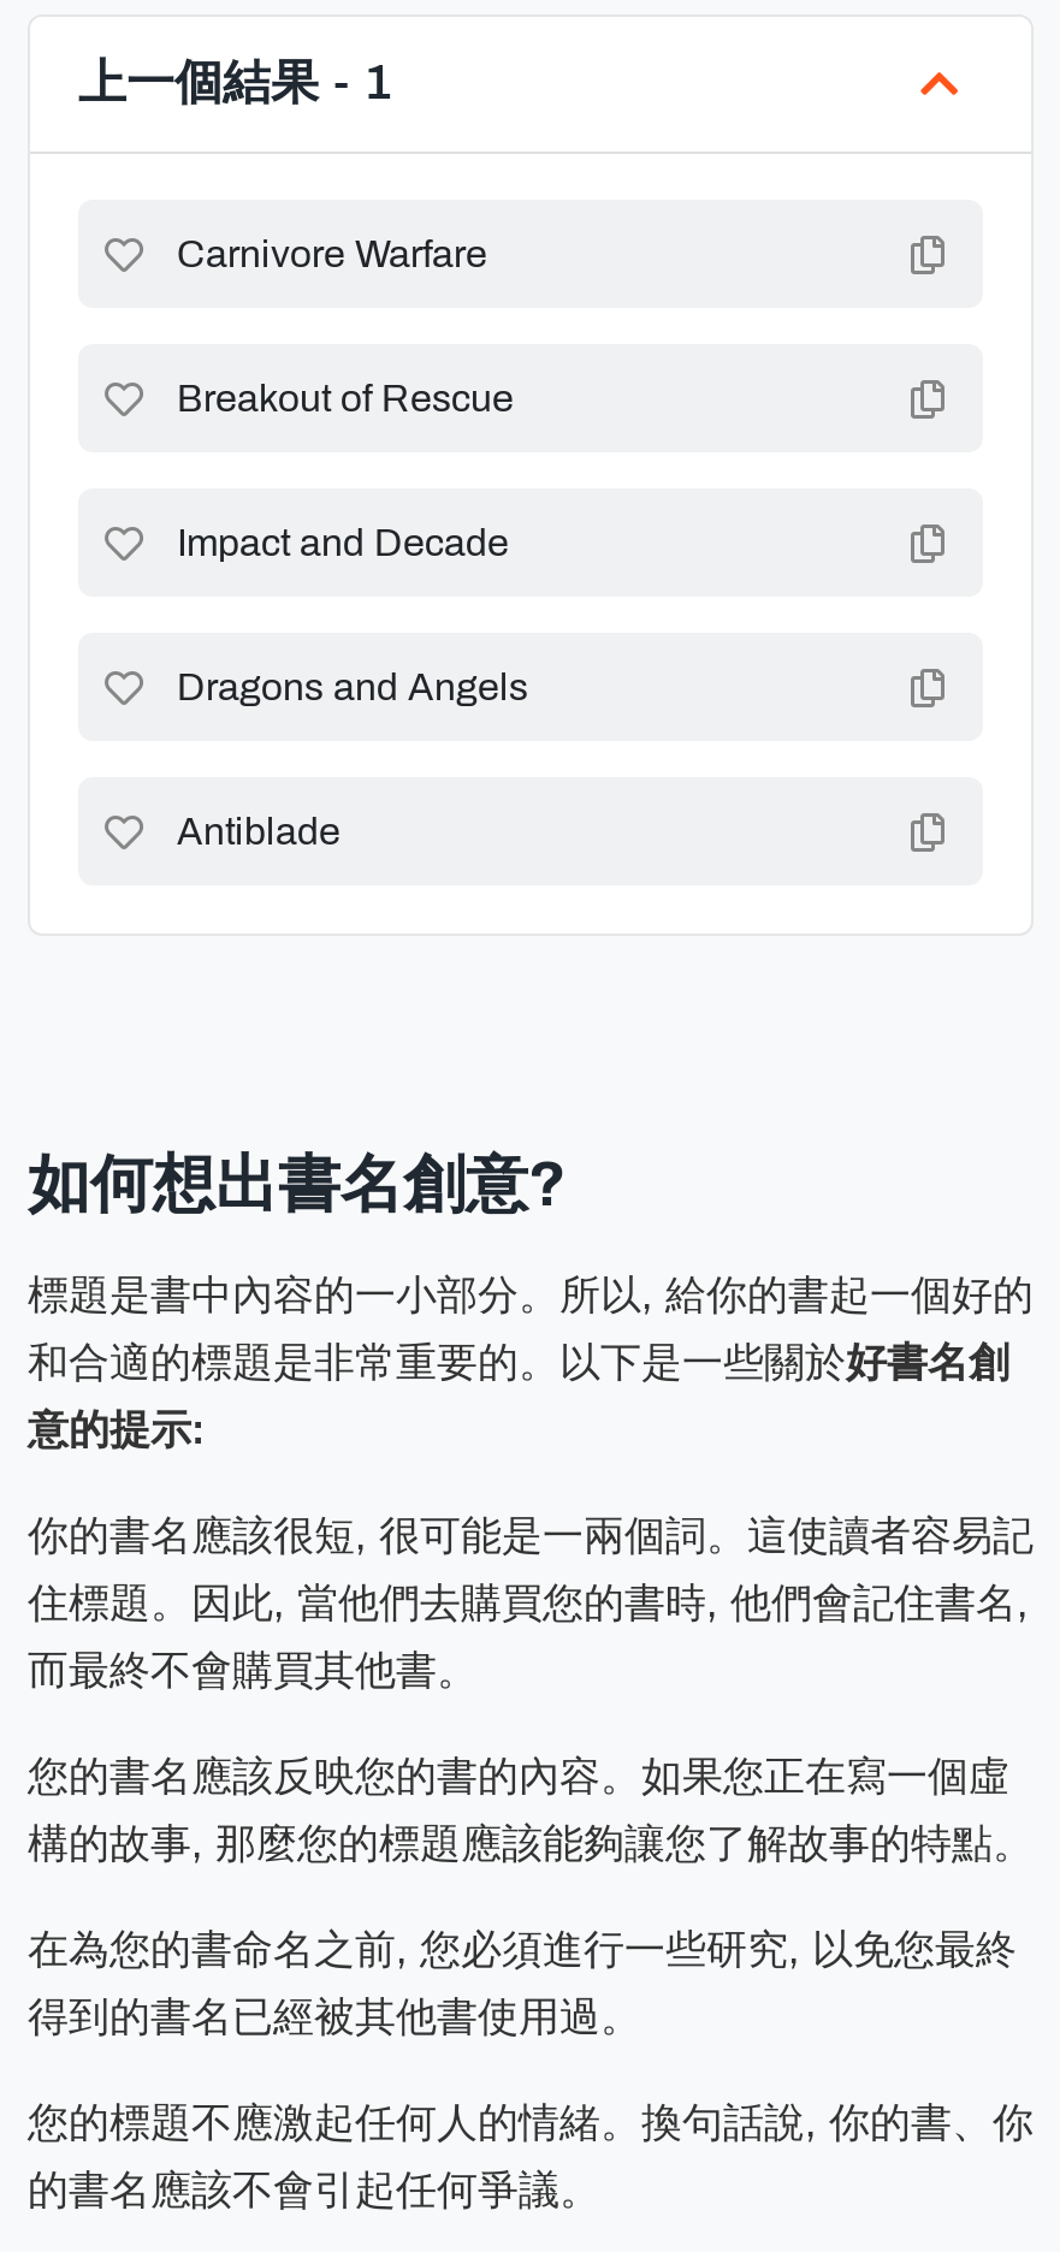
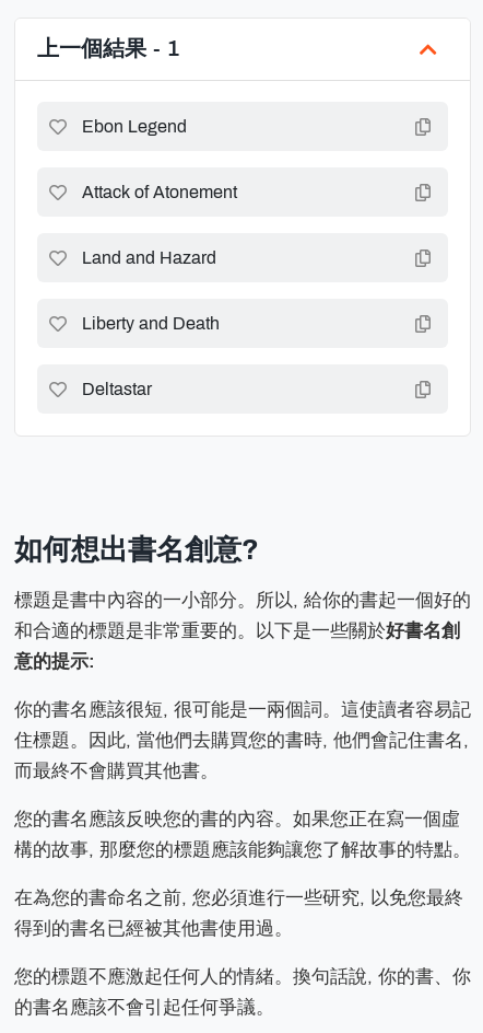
[177,232,487,273] Carnivore Warfare -> [82,117,187,135] Ebon Legend
[177,377,514,417] Breakout of Rescue -> [82,182,237,201] Attack of Atonement
[177,521,509,562] Impact and Decade -> [82,248,216,266] Land and Hazard
[177,665,528,706] Dragons and Angels -> [82,314,220,332] Liberty and Death
[177,810,340,851] Antiblade -> [82,379,152,398] Deltastar

